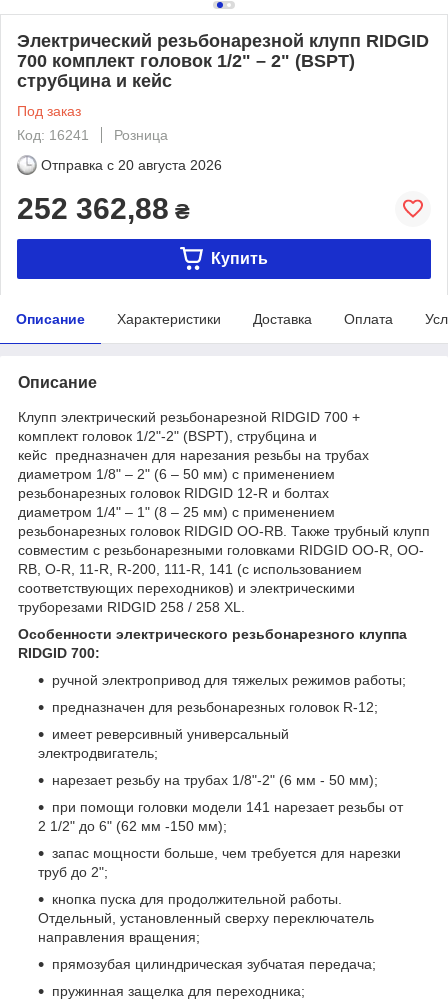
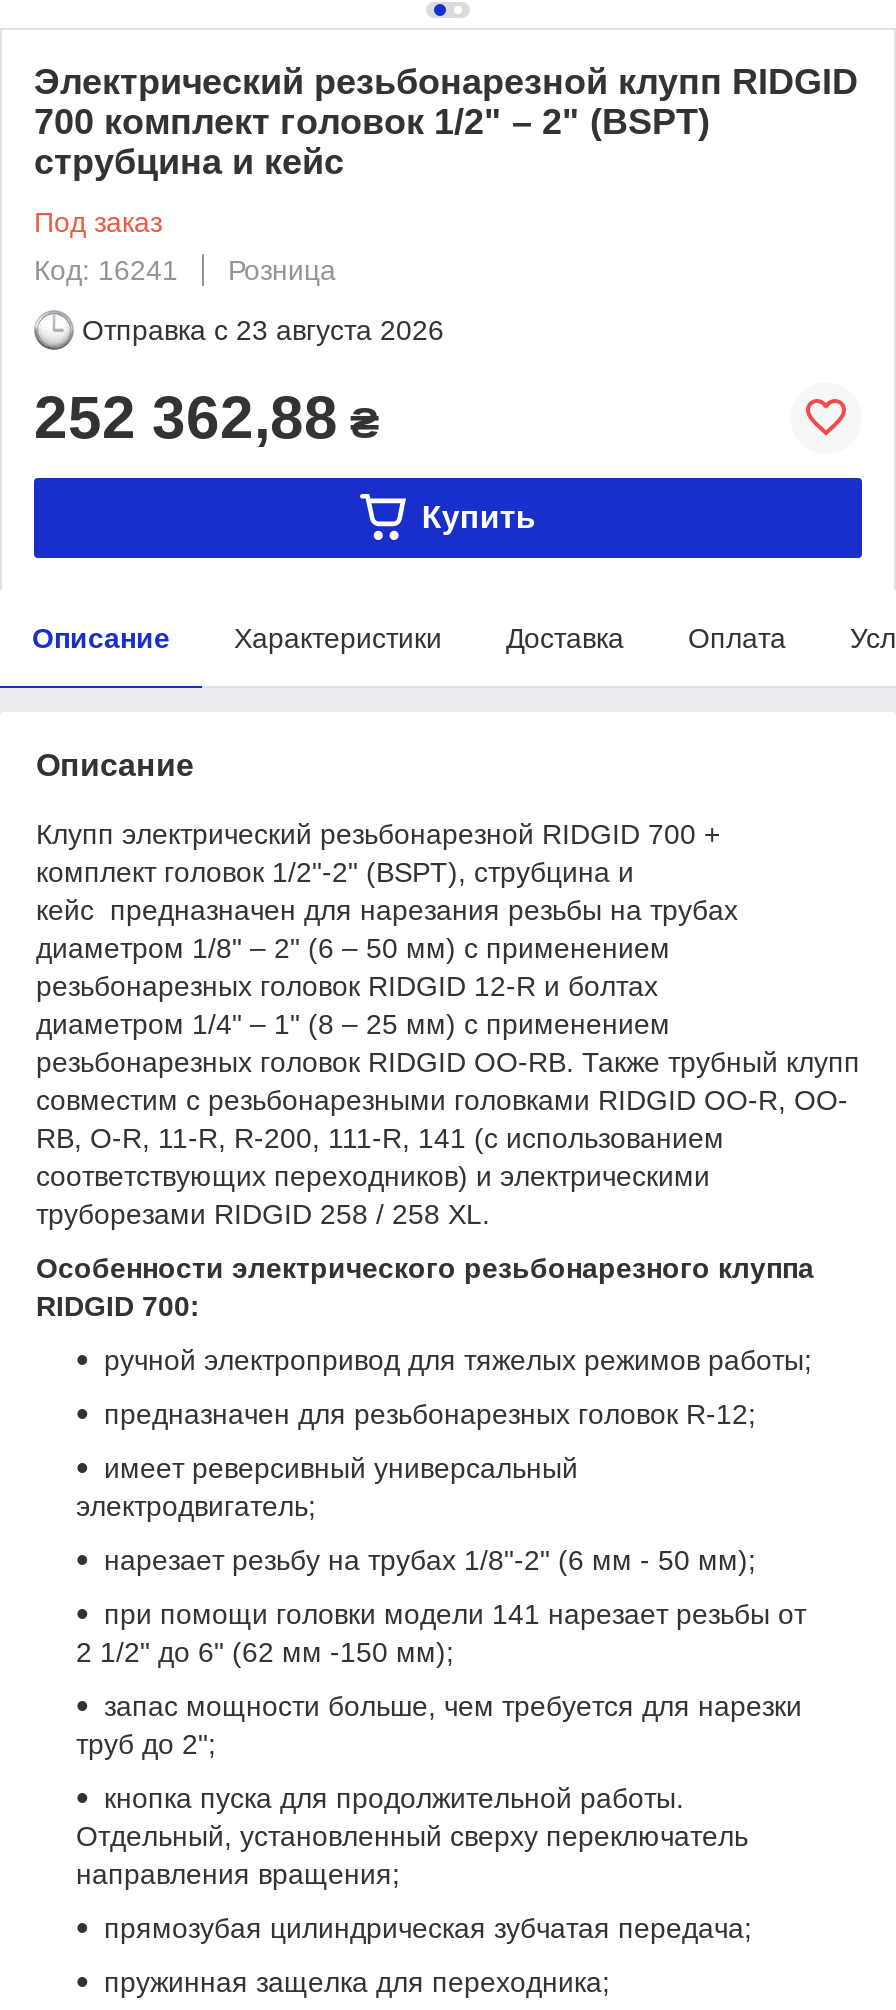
[41,157,222,173] Отправка с 20 августа 2026 -> [82,314,444,346] Отправка с 23 августа 2026

